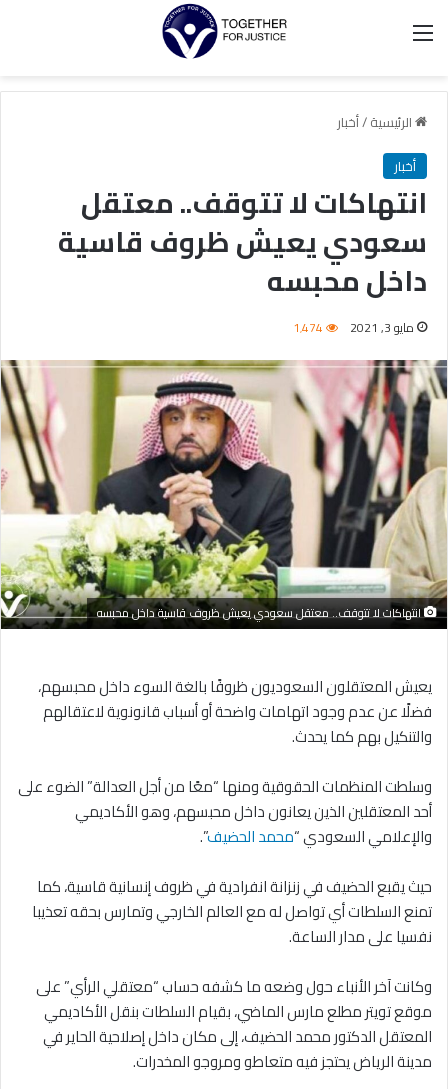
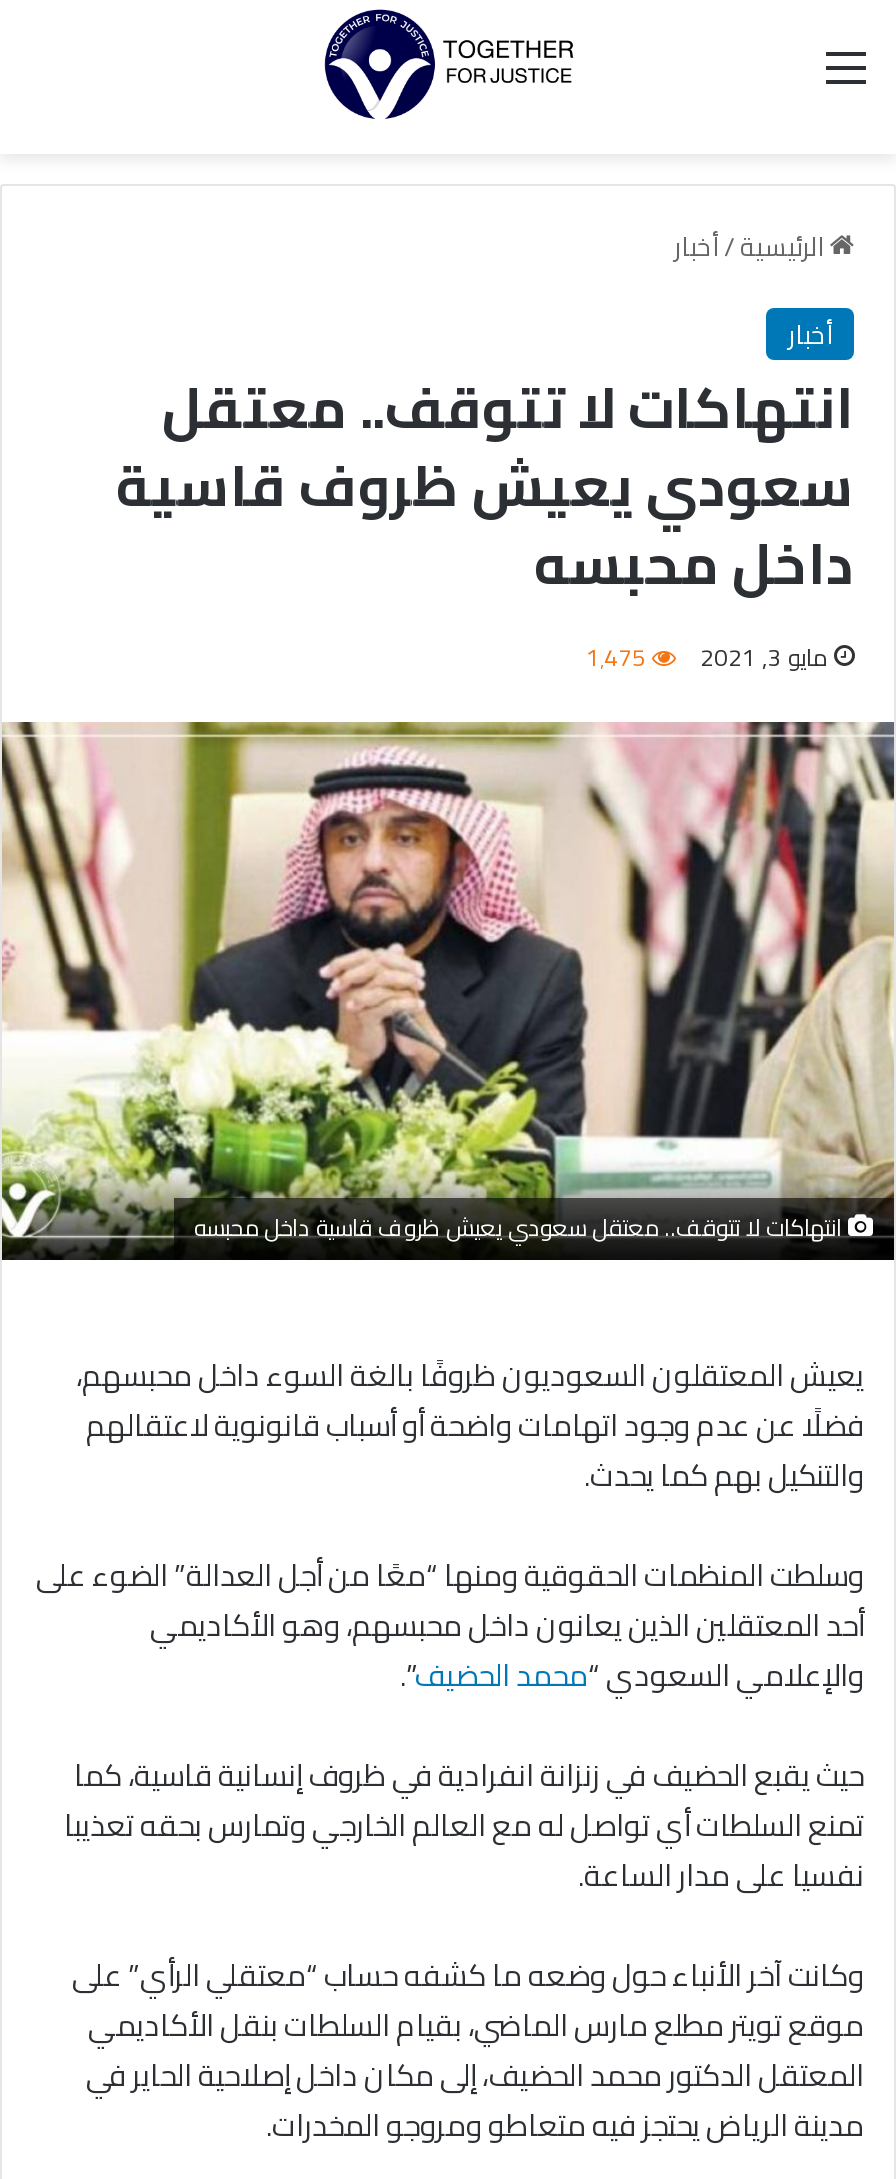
[293,316,323,339] 1٬474 -> [586,634,646,680] 1٬475

